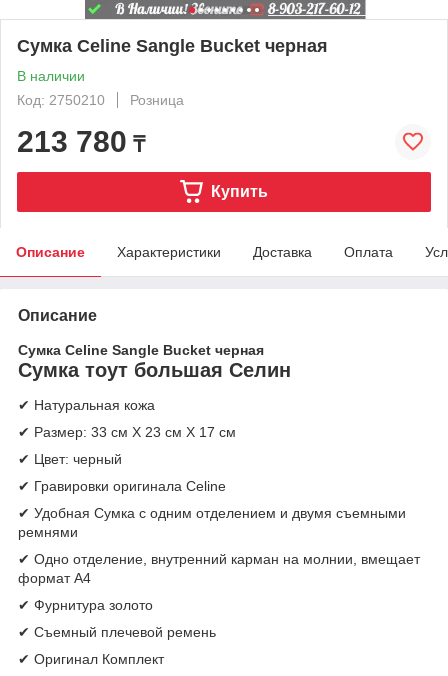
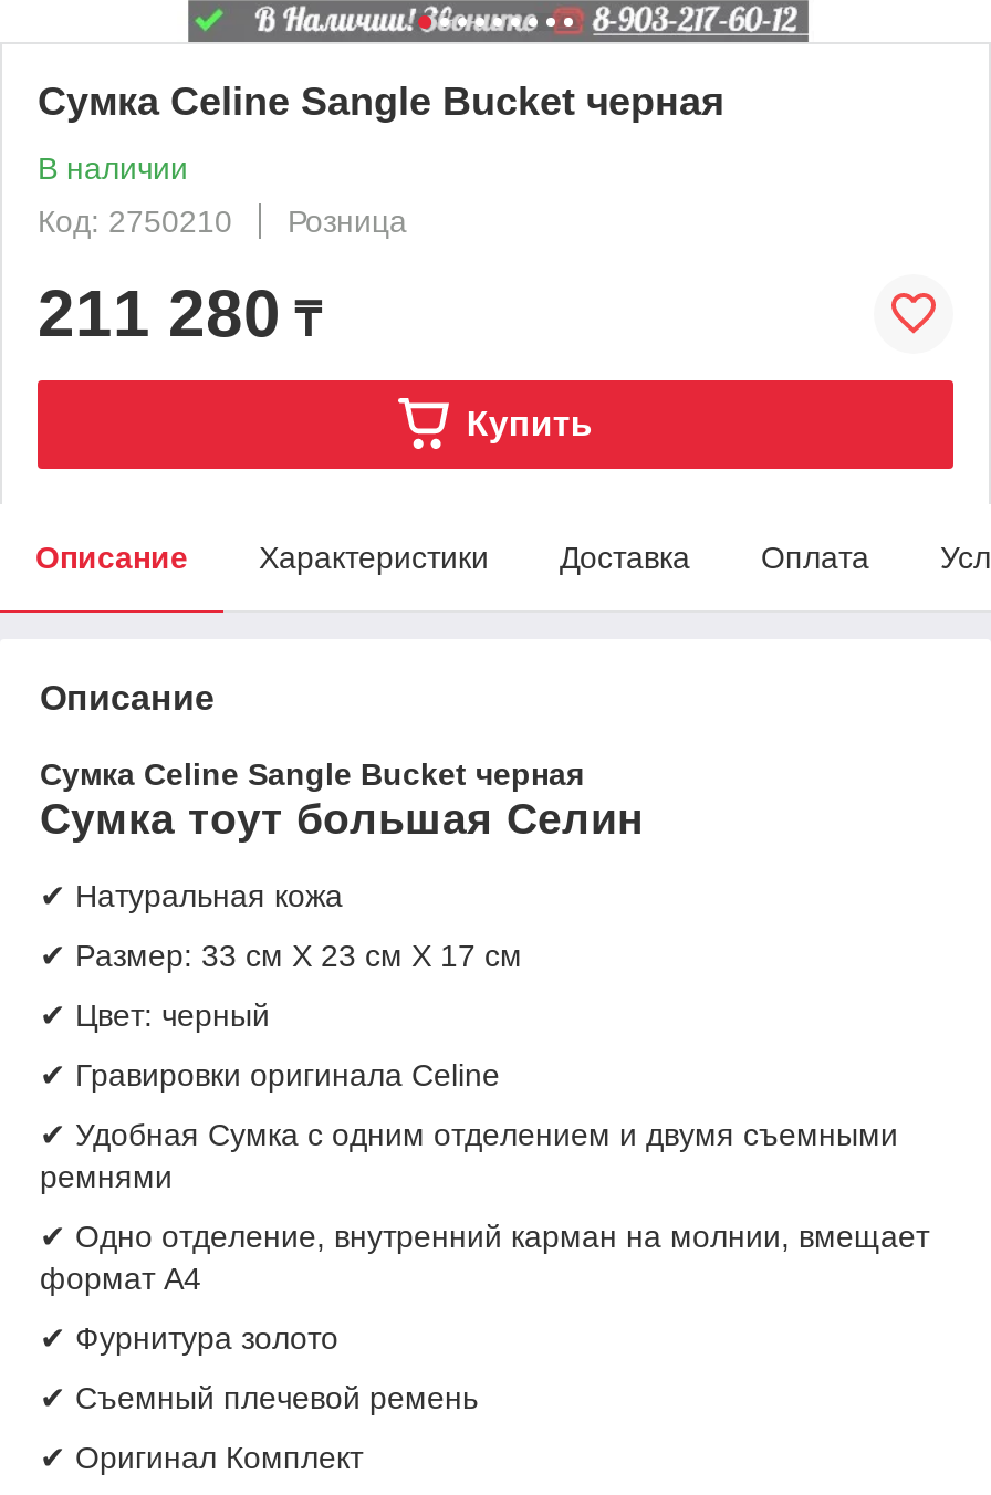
[17,125,145,158] 213 780 ₸ -> [38,276,321,349] 211 280 ₸

